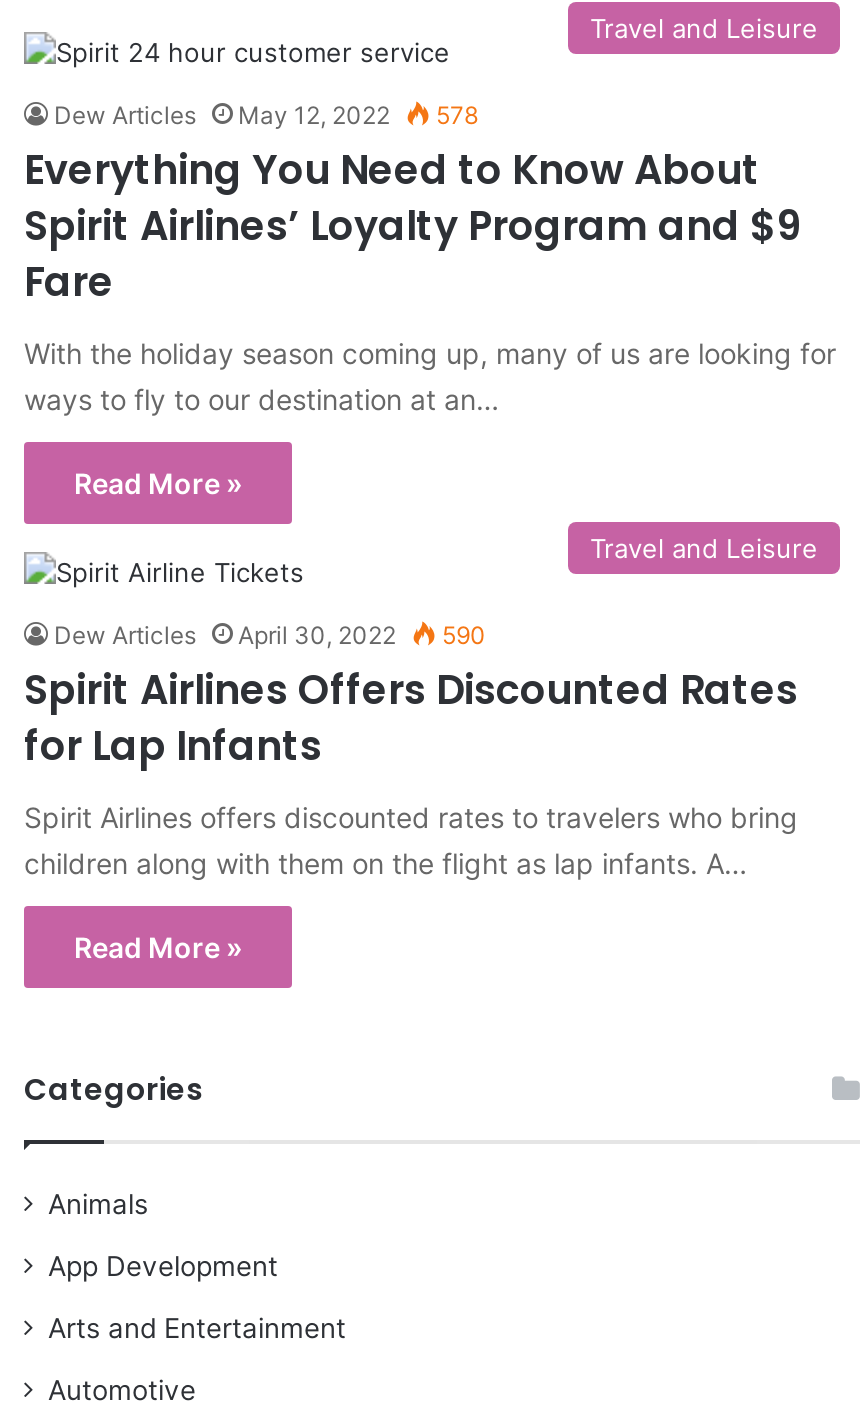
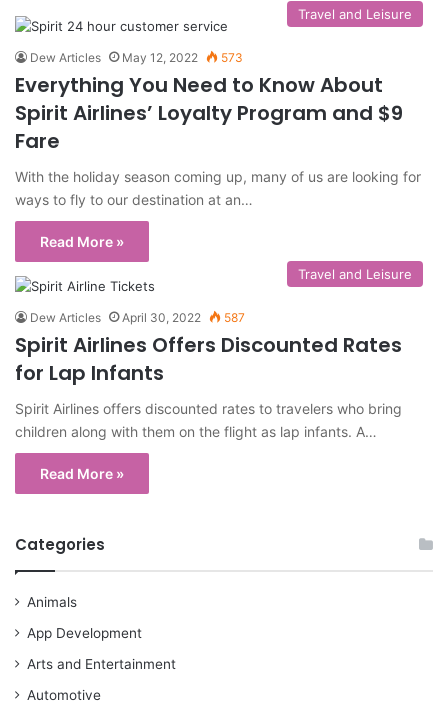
[54,99,478,129] Dew Articles May 12, 2022 578 -> [30,50,243,65] Dew Articles May 12, 2022 573
[54,619,486,649] Dew Articles April 30, 2022 590 -> [30,310,245,325] Dew Articles April 30, 2022 587

